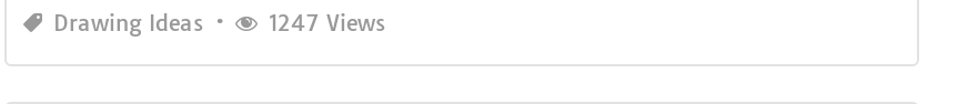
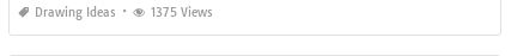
[269,9,386,38] 1247 Views -> [151,5,213,20] 1375 Views

